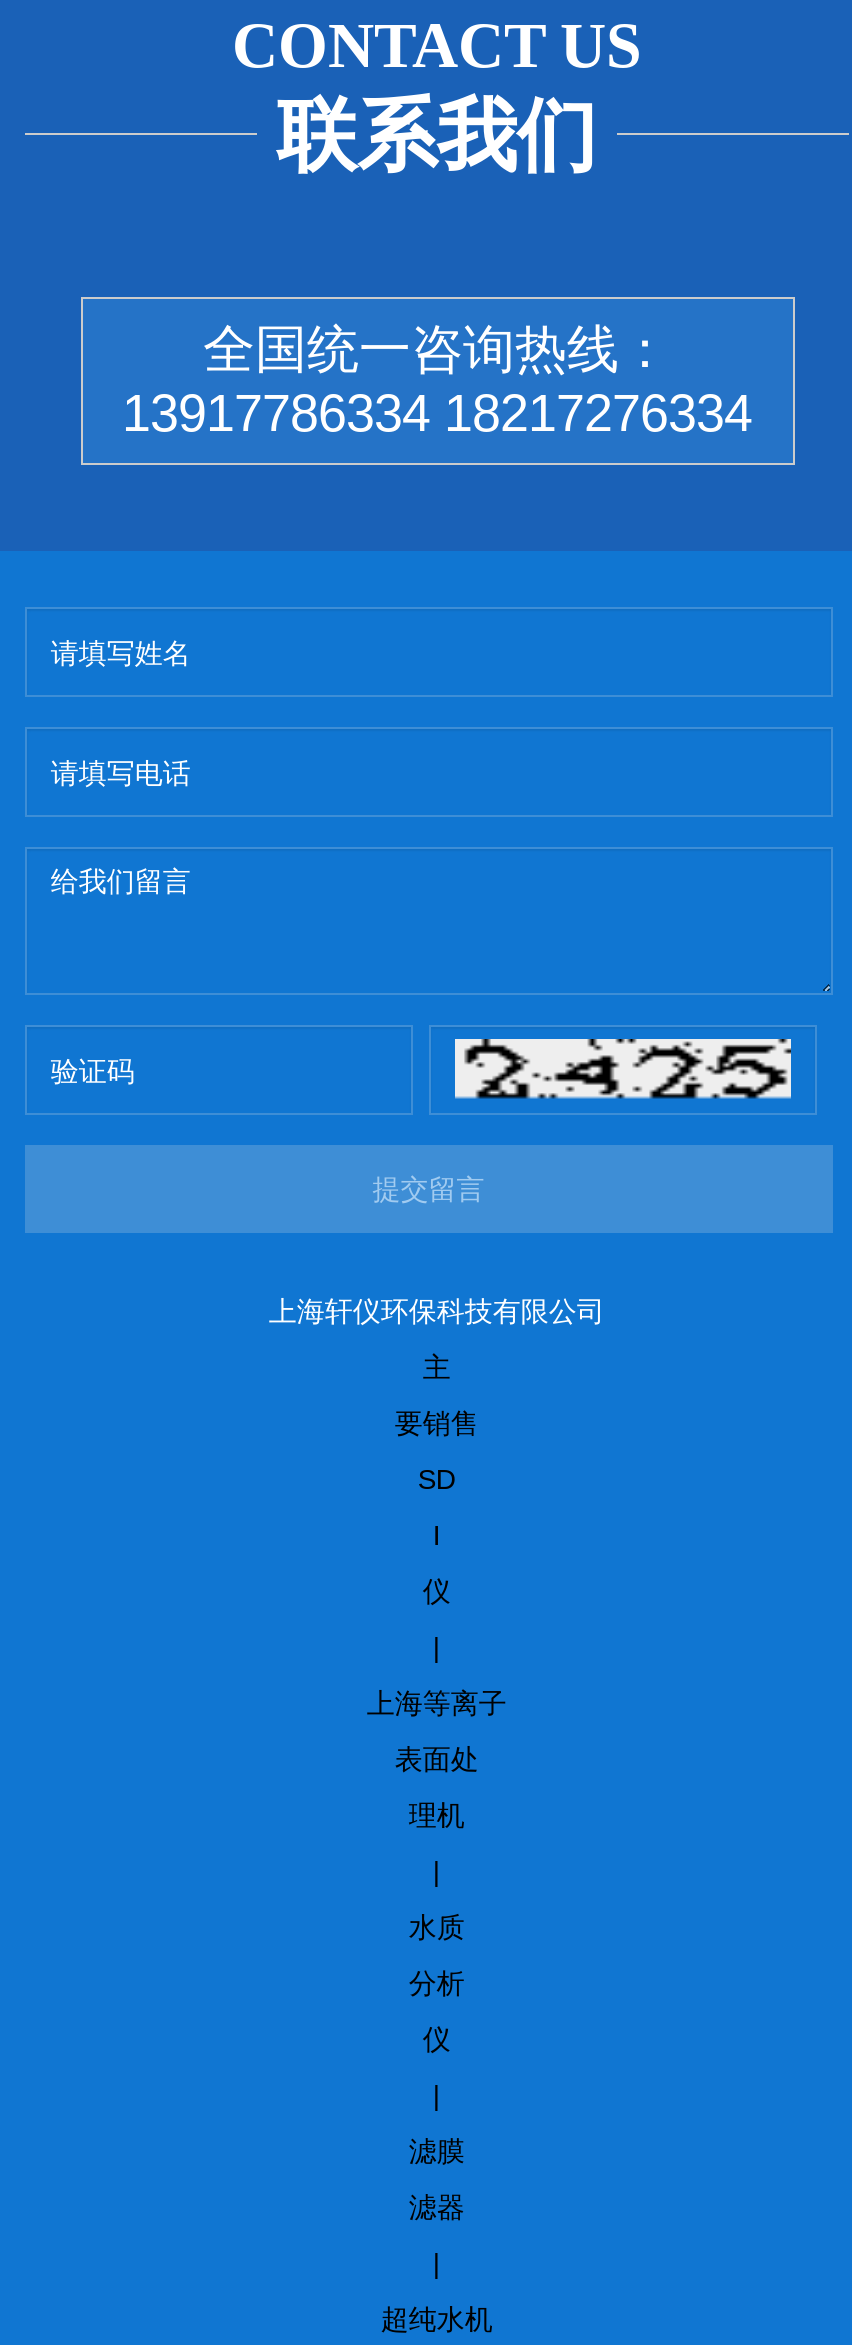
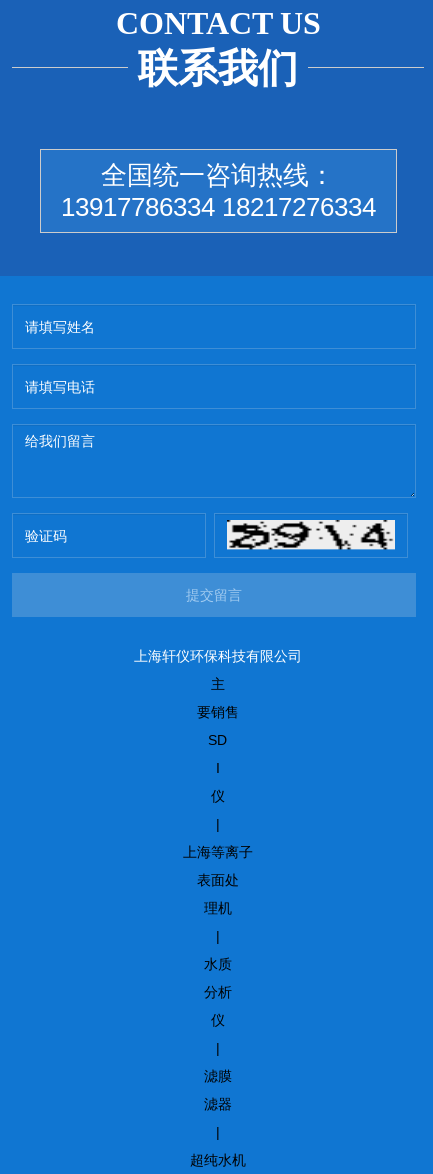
[453,1037,793,1101] [image] -> [226,519,395,551] [image]

